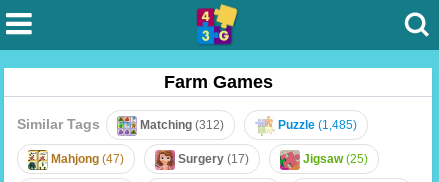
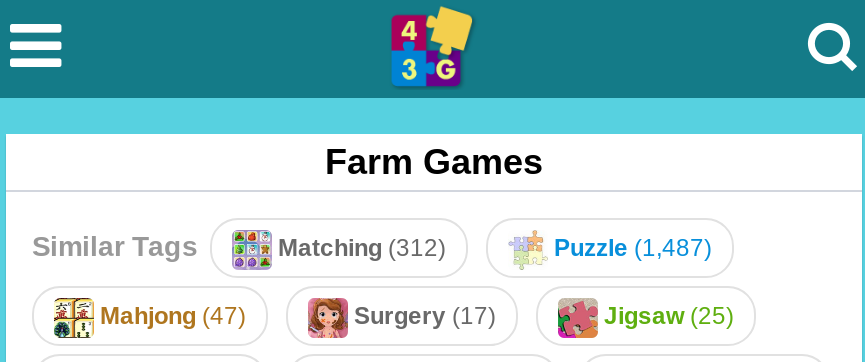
[275,118,357,132] Puzzle (1,485) -> [548,234,712,262] Puzzle (1,487)

